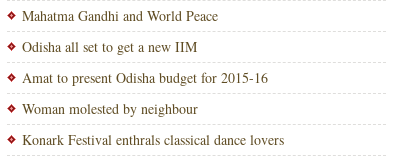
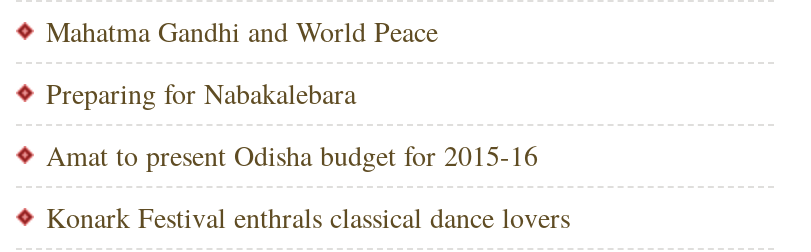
[22,37,197,56] Odisha all set to get a new IIM -> [46,74,356,112] Preparing for Nabakalebara
[22,99,198,118] Woman molested by neighbour -> none

